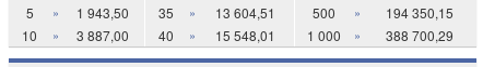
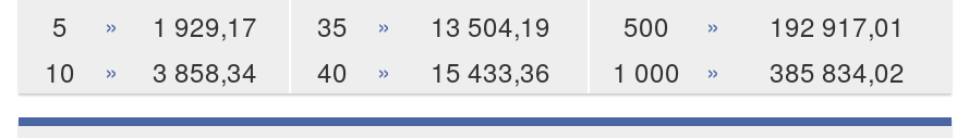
[76,3,128,22] 1 943,50 -> [153,7,257,43] 1 929,17
[215,3,275,22] 13 604,51 -> [431,7,550,43] 13 504,19
[385,3,453,22] 194 350,15 -> [770,7,905,43] 192 917,01
[76,26,128,44] 3 887,00 -> [153,52,257,89] 3 858,34
[215,26,275,44] 15 548,01 -> [431,52,550,89] 15 433,36
[385,26,453,44] 388 700,29 -> [770,52,905,89] 385 834,02

